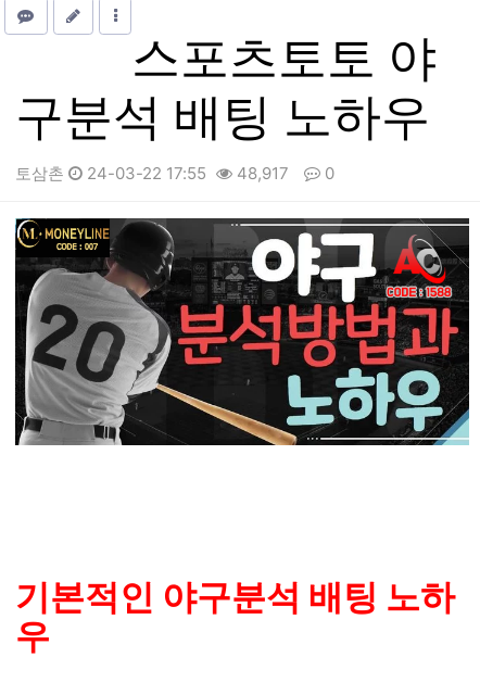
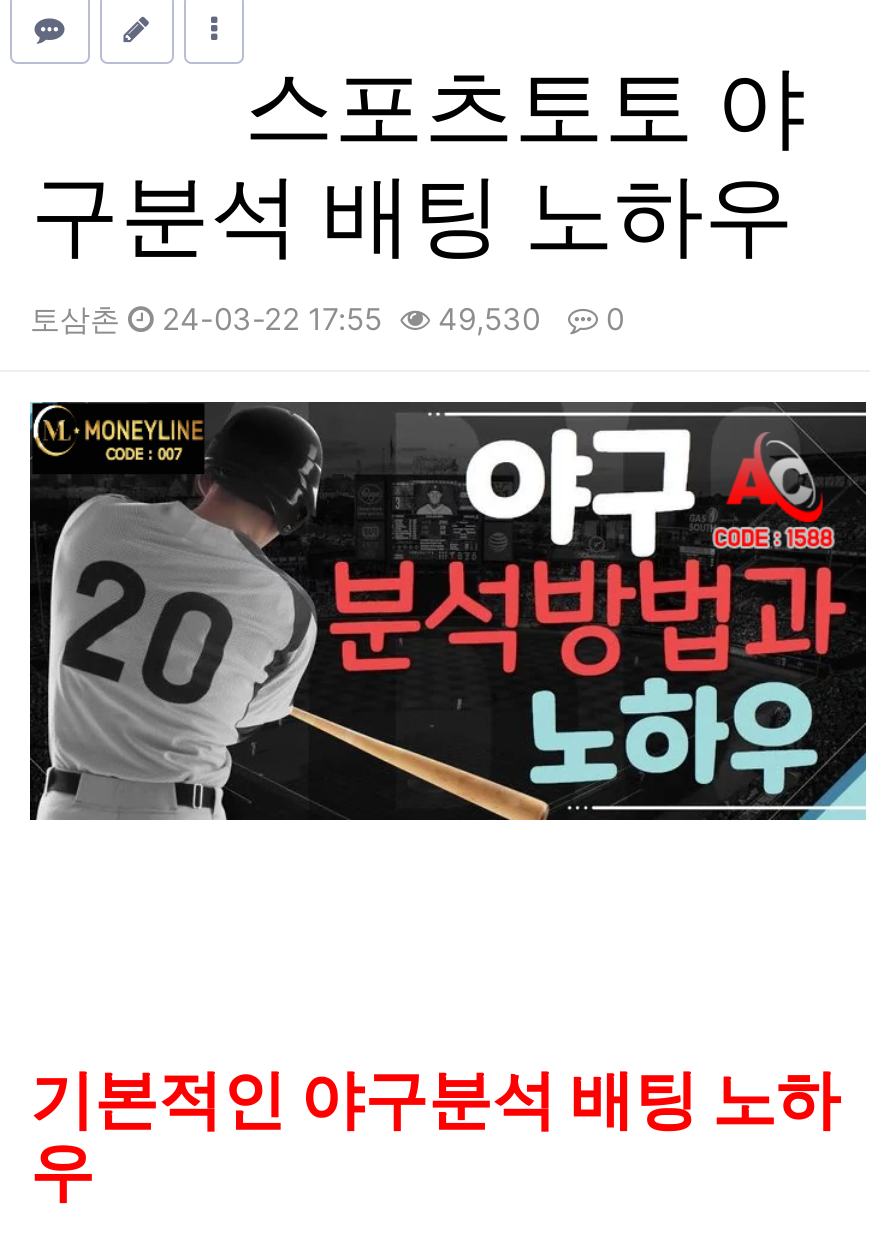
[15,163,334,184] 토삼촌 24-03-22 17:55 48,917 0 -> [30,300,624,338] 토삼촌 24-03-22 17:55 49,530 0

